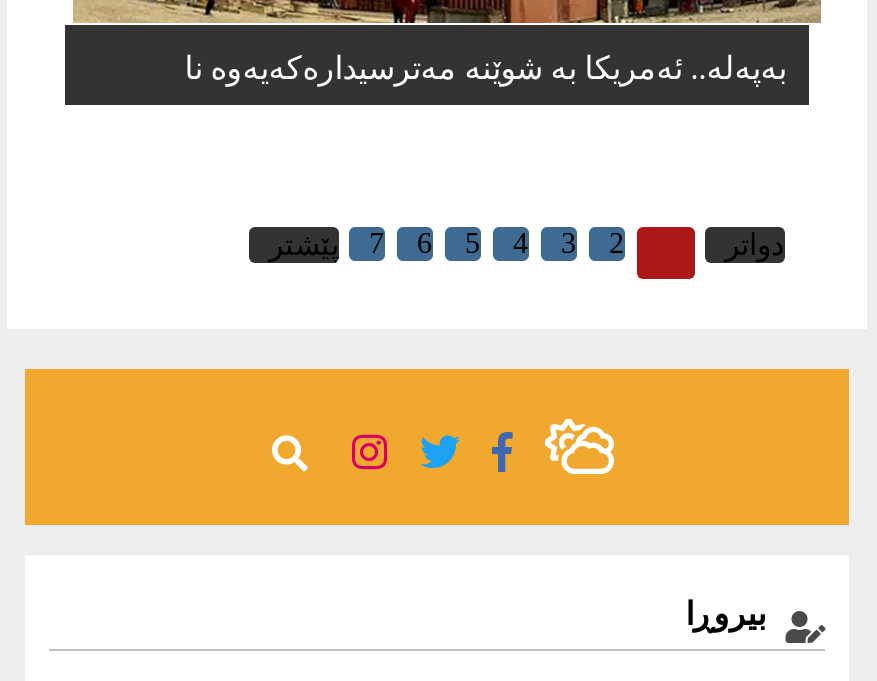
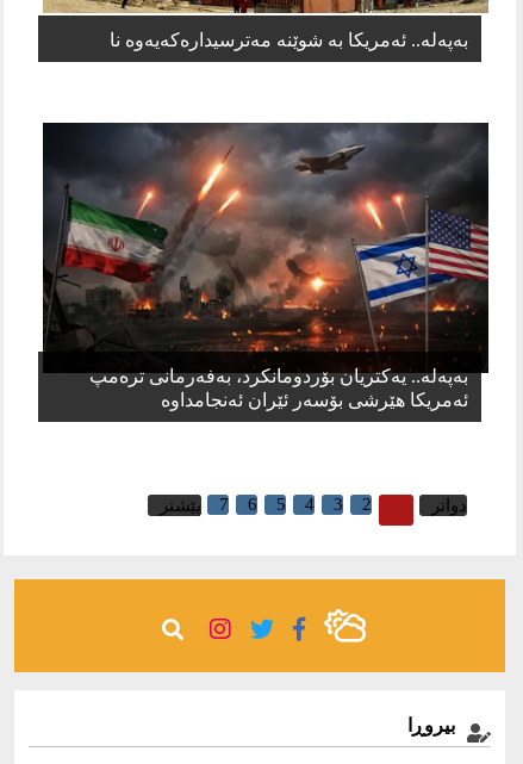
none -> [37,122,490,410] [image] | بەپەلە.. یەکتریان بۆردومانکرد، بەفەرمانی ترەمپ | ئەمریکا هێرشی بۆسەر ئێران ئەنجامداوە

